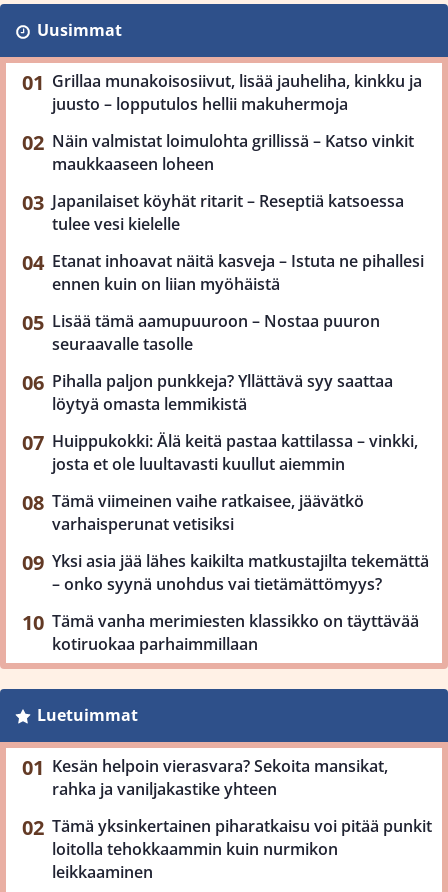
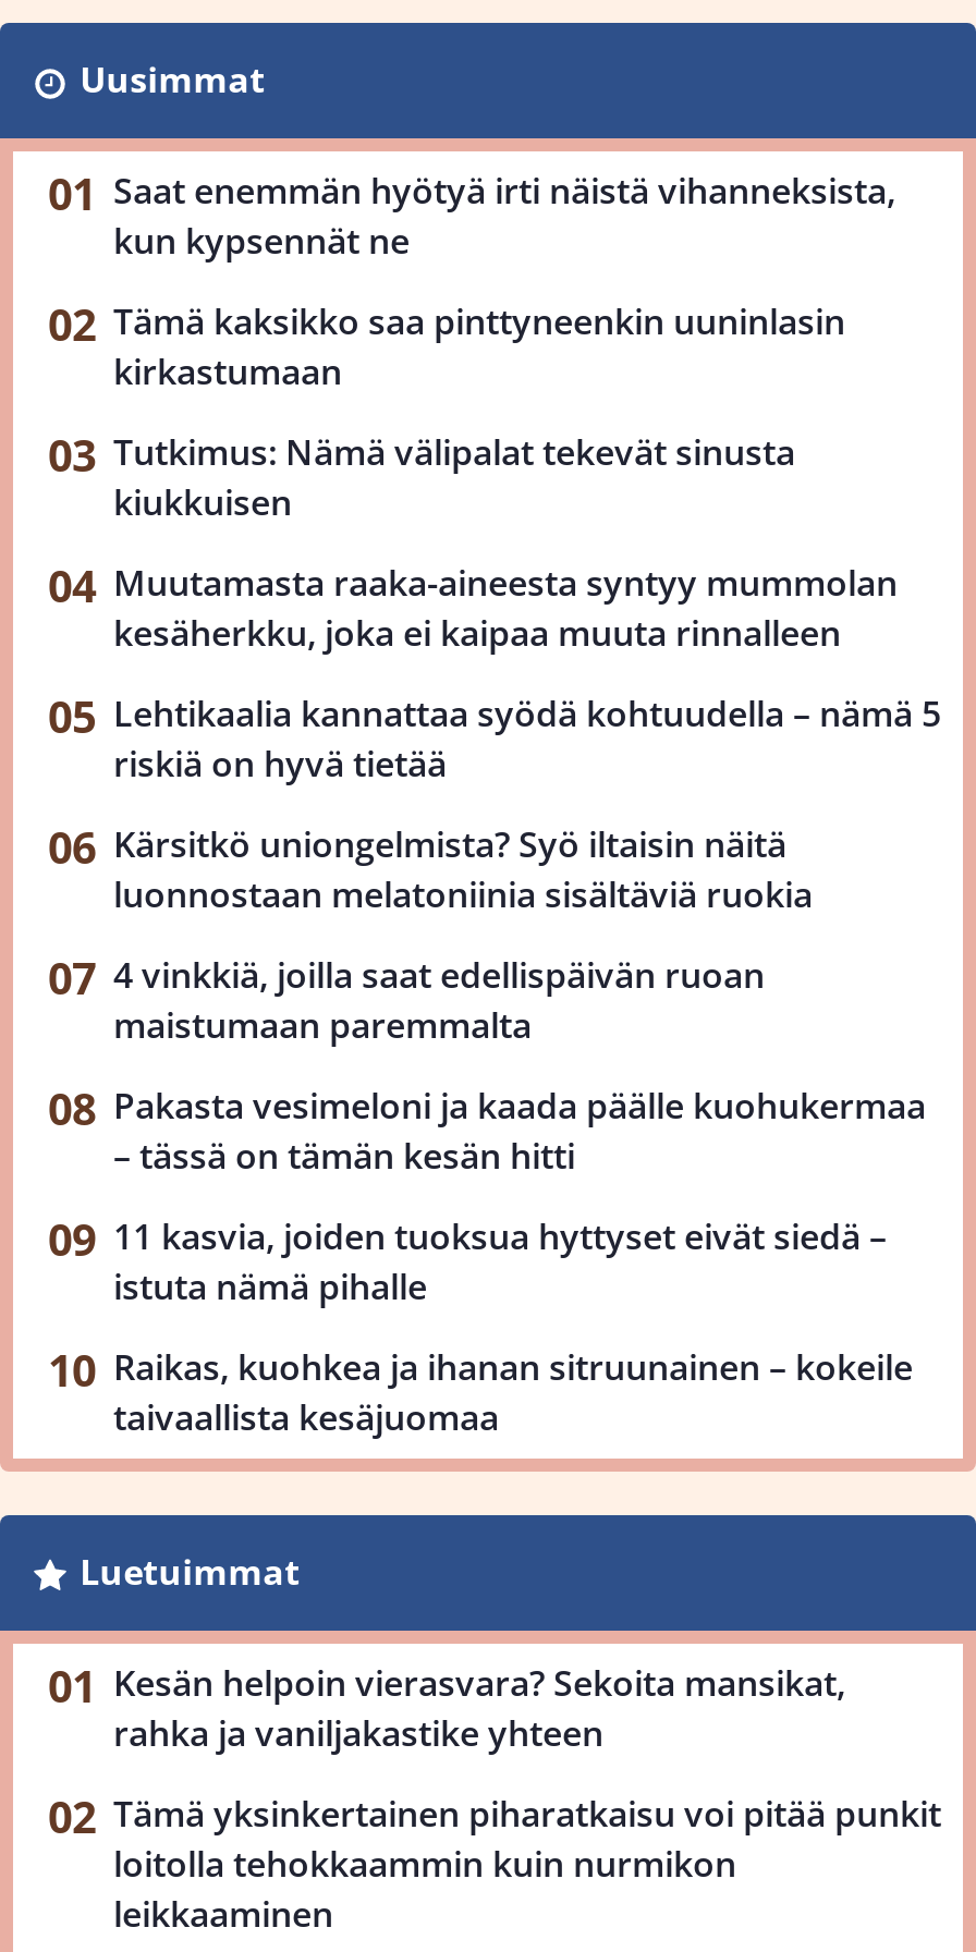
[52,70,422,115] Grillaa munakoisosiivut, lisää jauheliha, kinkku ja | juusto – lopputulos hellii makuhermoja -> [113,167,895,265] Saat enemmän hyötyä irti näistä vihanneksista, | kun kypsennät ne
[52,130,414,175] Näin valmistat loimulohta grillissä – Katso vinkit | maukkaaseen loheen -> [113,298,845,396] Tämä kaksikko saa pinttyneenkin uuninlasin | kirkastumaan
[52,190,404,235] Japanilaiset köyhät ritarit – Reseptiä katsoessa | tulee vesi kielelle -> [113,429,795,527] Tutkimus: Nämä välipalat tekevät sinusta | kiukkuisen
[52,250,424,295] Etanat inhoavat näitä kasveja – Istuta ne pihallesi | ennen kuin on liian myöhäistä -> [113,559,898,657] Muutamasta raaka-aineesta syntyy mummolan | kesäherkku, joka ei kaipaa muuta rinnalleen
[52,310,380,355] Lisää tämä aamupuuroon – Nostaa puuron | seuraavalle tasolle -> [113,690,941,788] Lehtikaalia kannattaa syödä kohtuudella – nämä 5 | riskiä on hyvä tietää
[52,370,393,415] Pihalla paljon punkkeja? Yllättävä syy saattaa | löytyä omasta lemmikistä -> [113,821,813,919] Kärsitkö uniongelmista? Syö iltaisin näitä | luonnostaan melatoniinia sisältäviä ruokia
[52,430,418,475] Huippukokki: Älä keitä pastaa kattilassa – vinkki, | josta et ole luultavasti kuullut aiemmin -> [113,952,765,1050] 4 vinkkiä, joilla saat edellispäivän ruoan | maistumaan paremmalta
[52,490,364,535] Tämä viimeinen vaihe ratkaisee, jäävätkö | varhaisperunat vetisiksi -> [113,1082,926,1180] Pakasta vesimeloni ja kaada päälle kuohukermaa | – tässä on tämän kesän hitti
[52,550,429,595] Yksi asia jää lähes kaikilta matkustajilta tekemättä | – onko syynä unohdus vai tietämättömyys? -> [113,1213,887,1311] 11 kasvia, joiden tuoksua hyttyset eivät siedä – | istuta nämä pihalle
[52,610,419,655] Tämä vanha merimiesten klassikko on täyttävää | kotiruokaa parhaimmillaan -> [113,1344,913,1442] Raikas, kuohkea ja ihanan sitruunainen – kokeile | taivaallista kesäjuomaa

